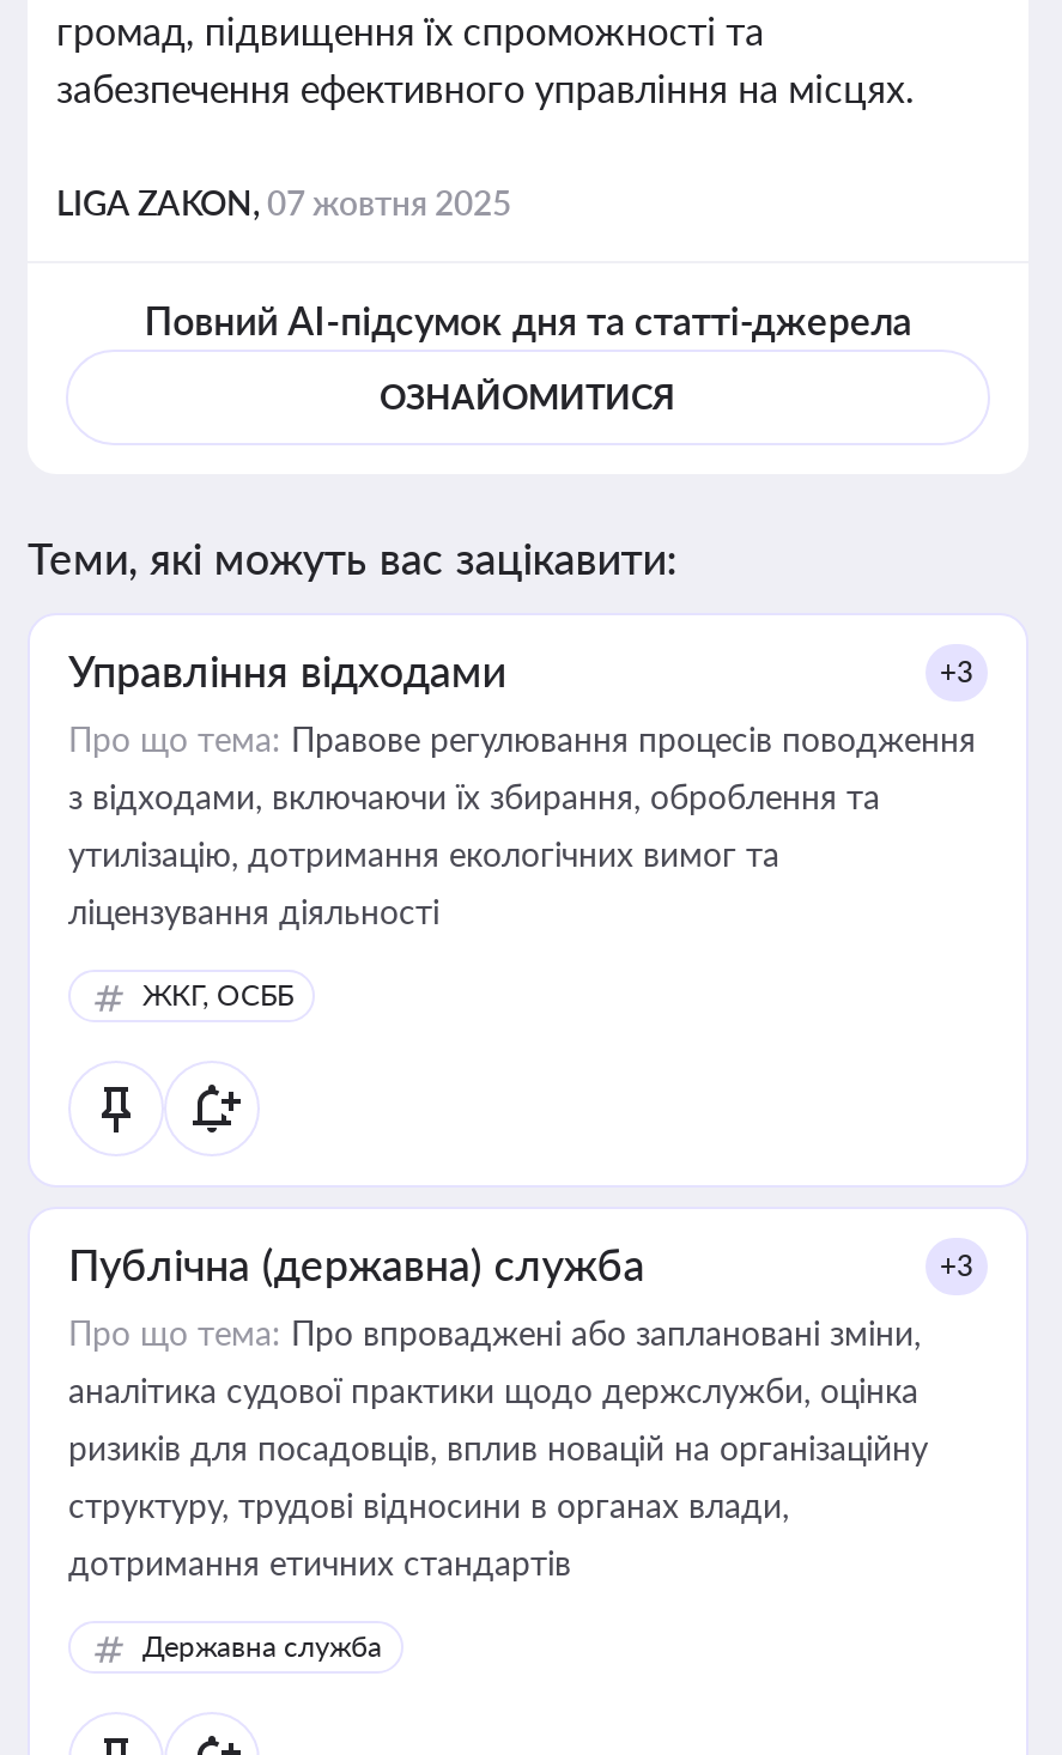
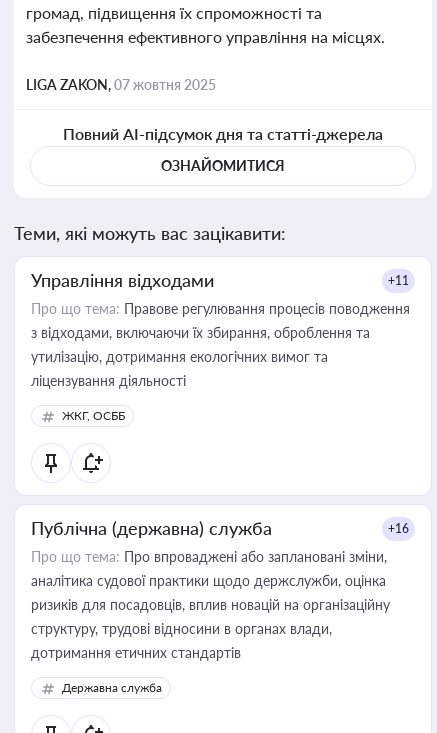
[940,654,973,690] +3 -> [388,273,409,288] +11
[940,1247,973,1283] +3 -> [388,521,409,536] +16

